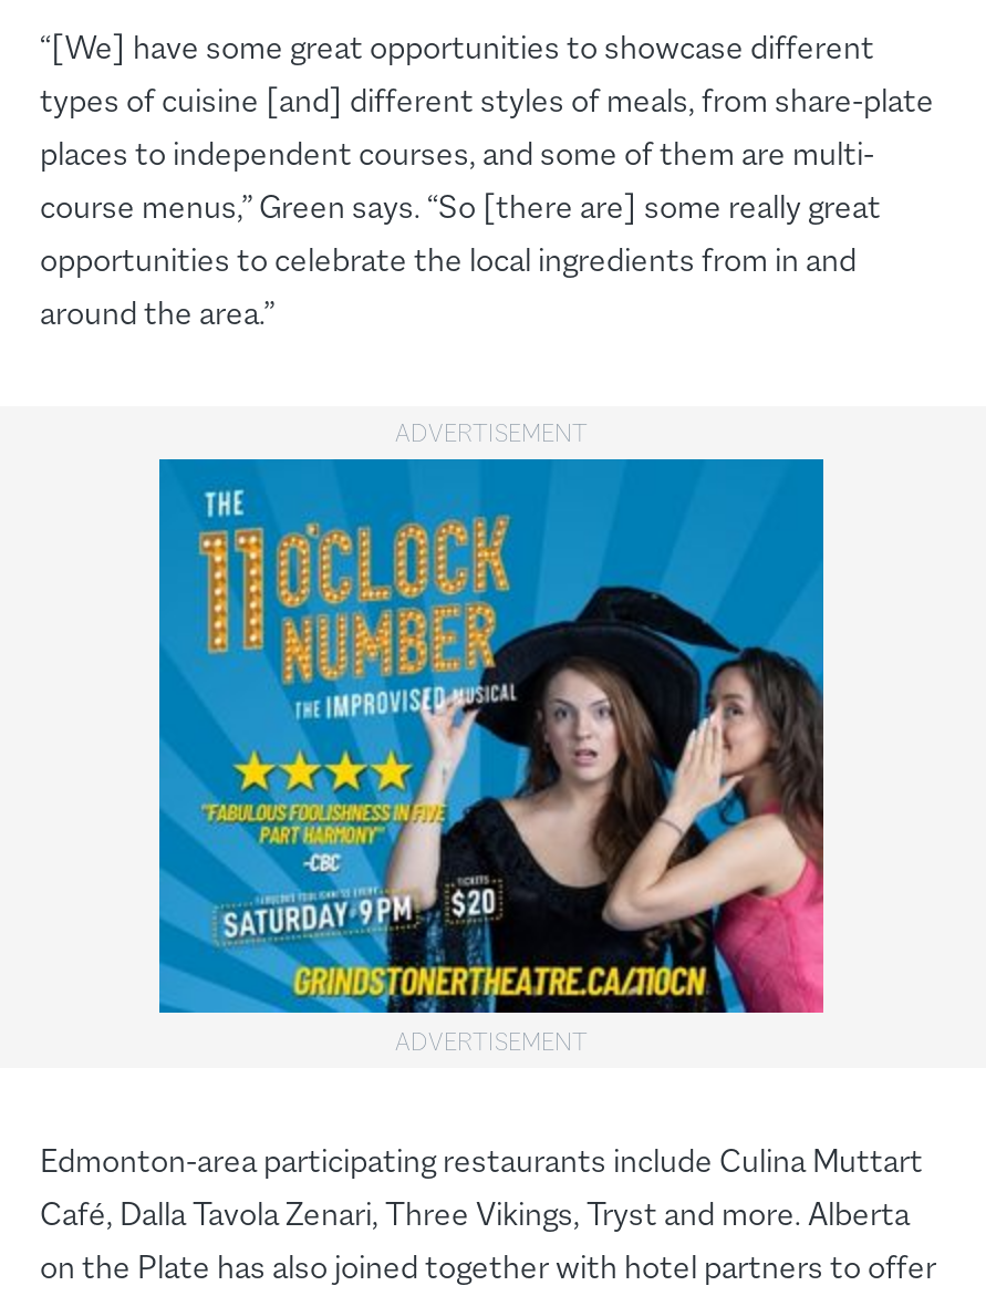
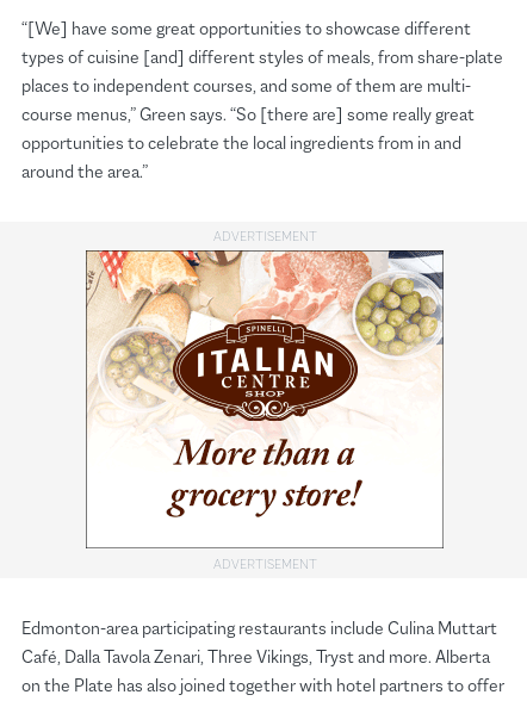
[157,457,826,1015] [image] -> [85,249,445,548] [image]

